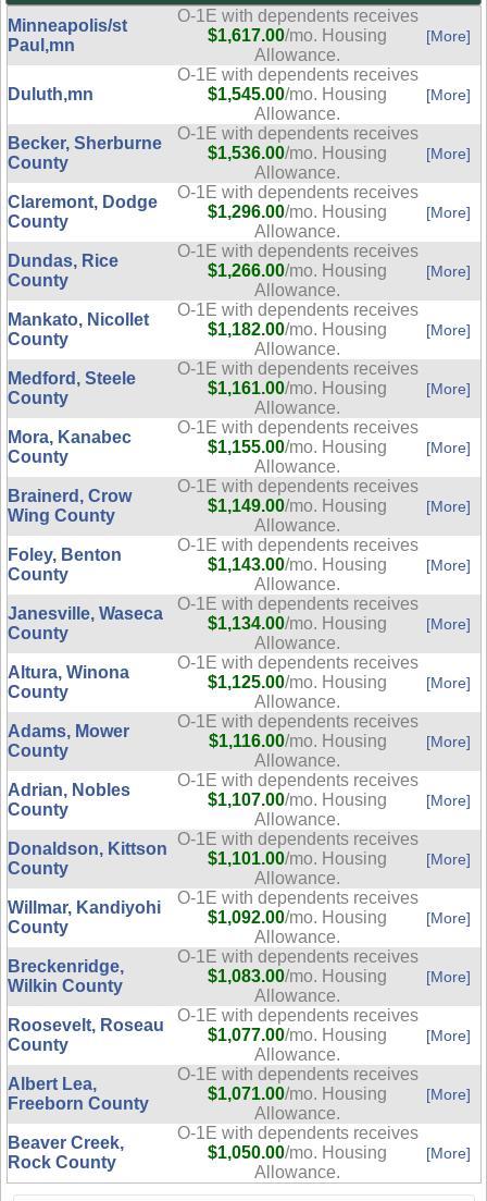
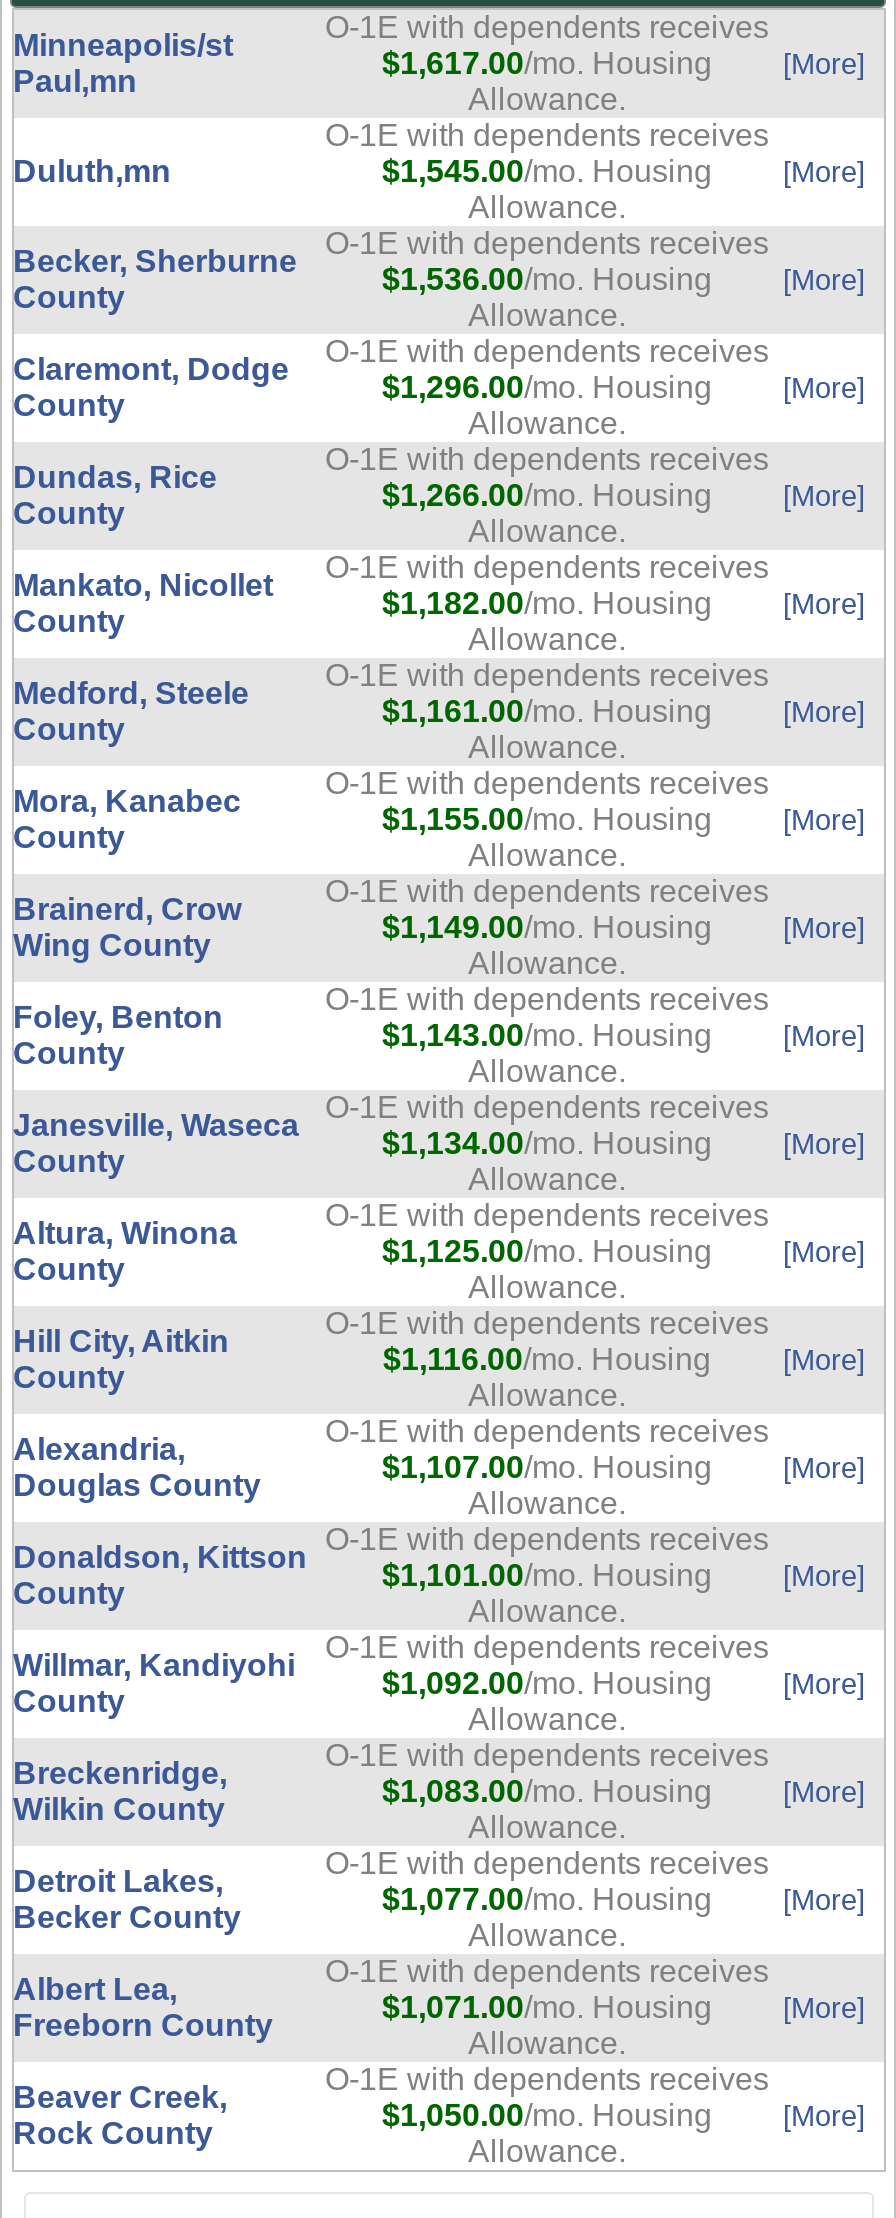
[7,722,129,741] Adams, Mower -> [13,1325,229,1359] Hill City, Aitkin
[7,781,130,819] Adrian, Nobles | County -> [13,1433,261,1503] Alexandria, | Douglas County
[7,1016,164,1054] Roosevelt, Roseau | County -> [13,1865,241,1935] Detroit Lakes, | Becker County

